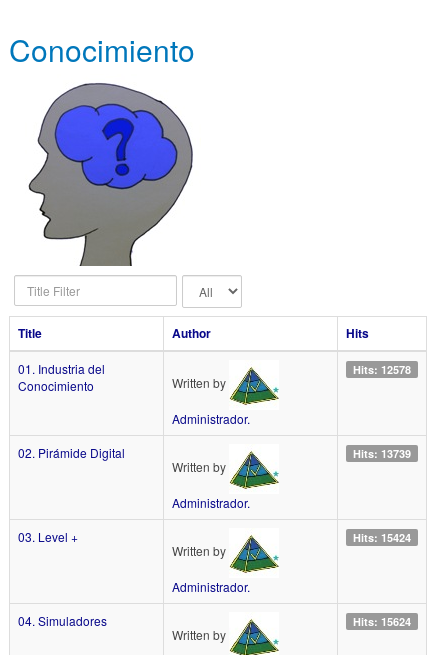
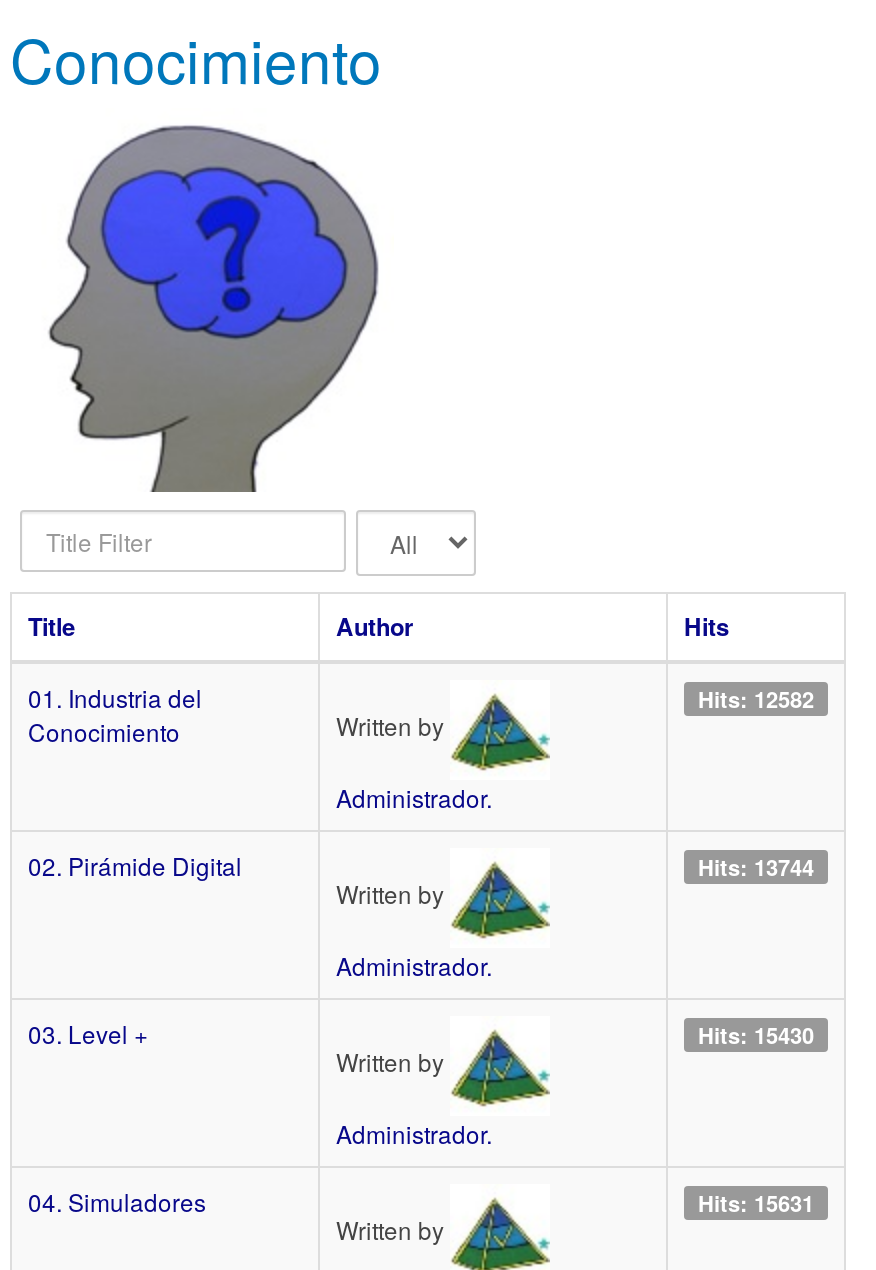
[353,362,411,377] Hits: 12578 -> [698,683,814,713] Hits: 12582
[353,446,411,461] Hits: 13739 -> [698,851,814,881] Hits: 13744
[353,530,411,545] Hits: 15424 -> [698,1019,814,1049] Hits: 15430
[353,614,411,629] Hits: 15624 -> [698,1187,814,1217] Hits: 15631

